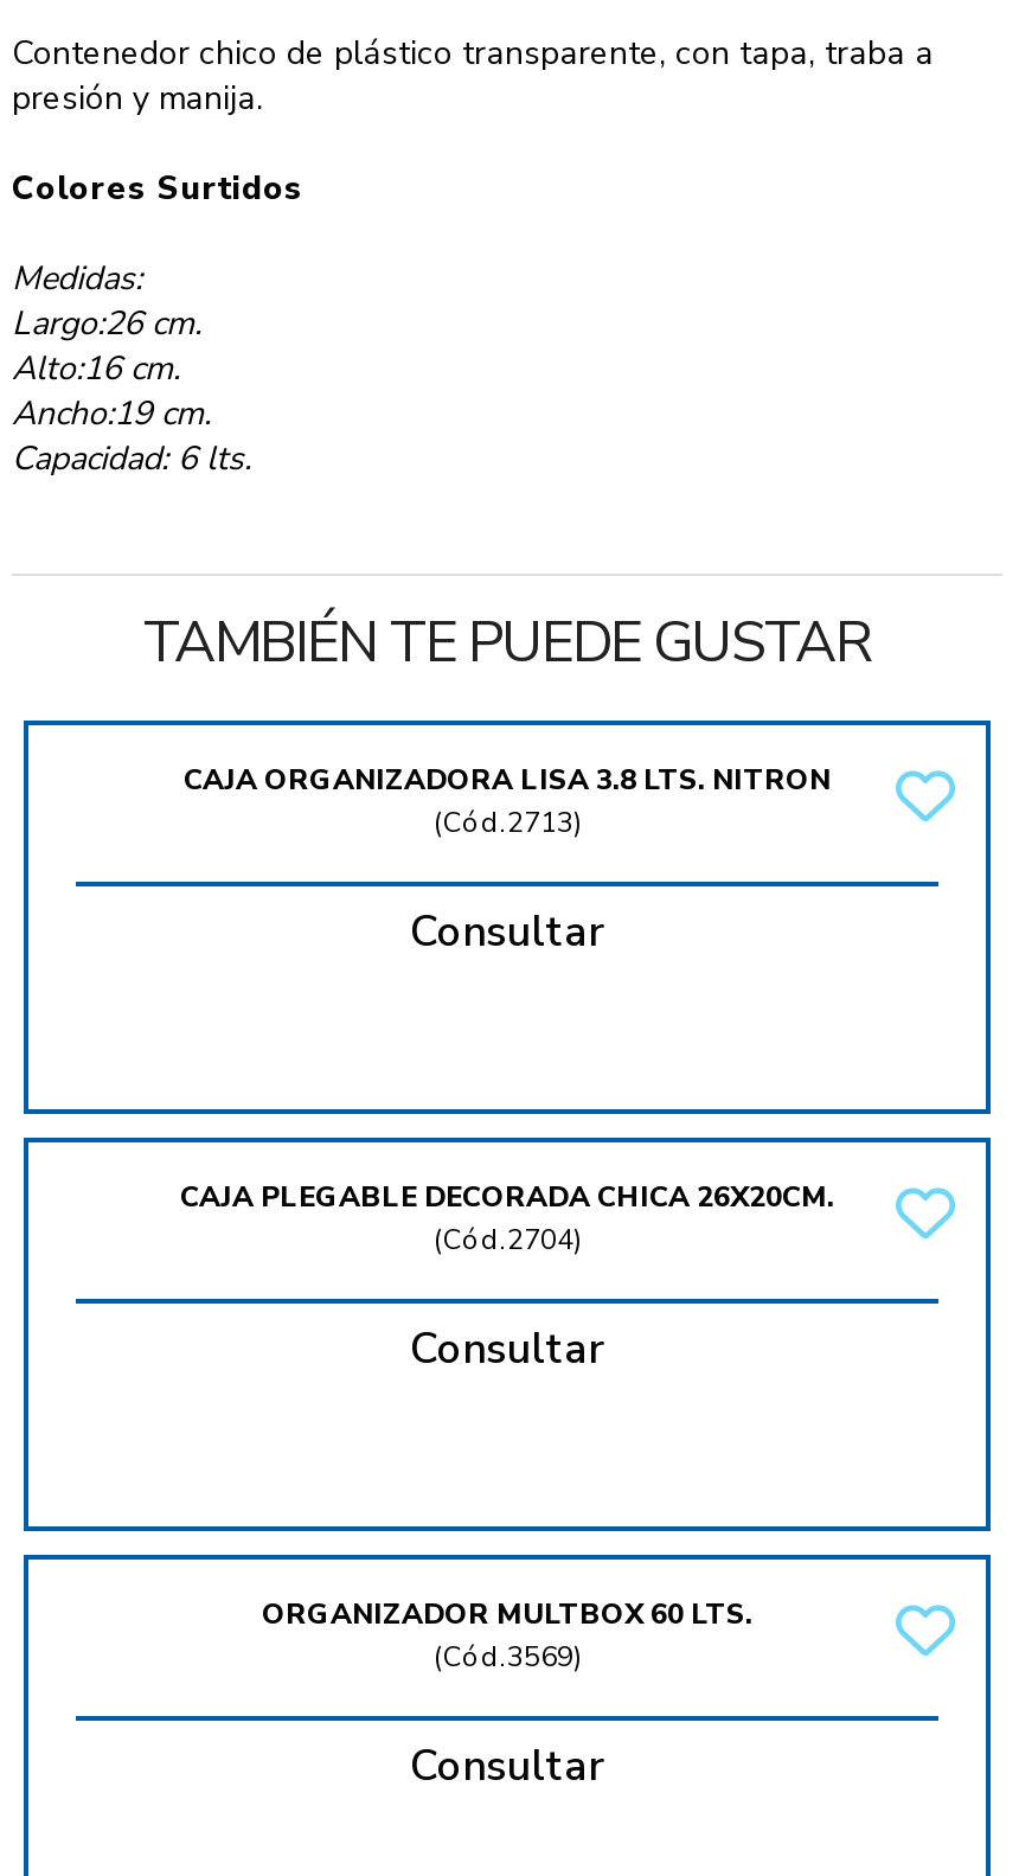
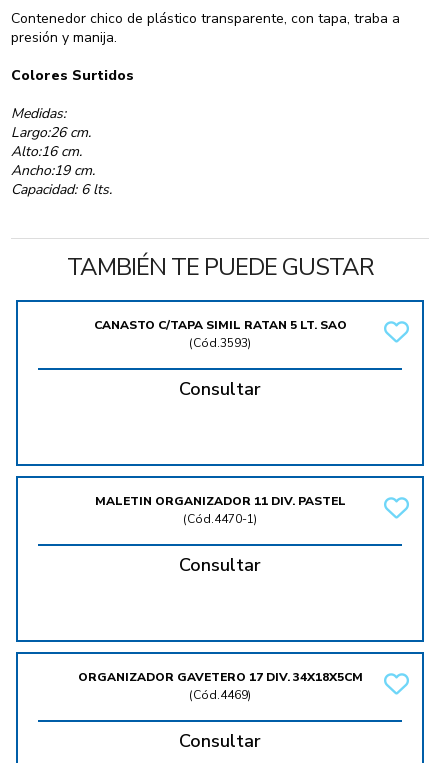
[184,762,831,842] CAJA ORGANIZADORA LISA 3.8 LTS. NITRON | (Cód.2713) -> [93,317,346,351] CANASTO C/TAPA SIMIL RATAN 5 LT. SAO | (Cód.3593)
[180,1179,834,1260] CAJA PLEGABLE DECORADA CHICA 26X20CM. | (Cód.2704) -> [94,493,345,527] MALETIN ORGANIZADOR 11 DIV. PASTEL | (Cód.4470-1)
[262,1596,752,1677] ORGANIZADOR MULTBOX 60 LTS. | (Cód.3569) -> [77,669,362,703] ORGANIZADOR GAVETERO 17 DIV. 34X18X5CM | (Cód.4469)

